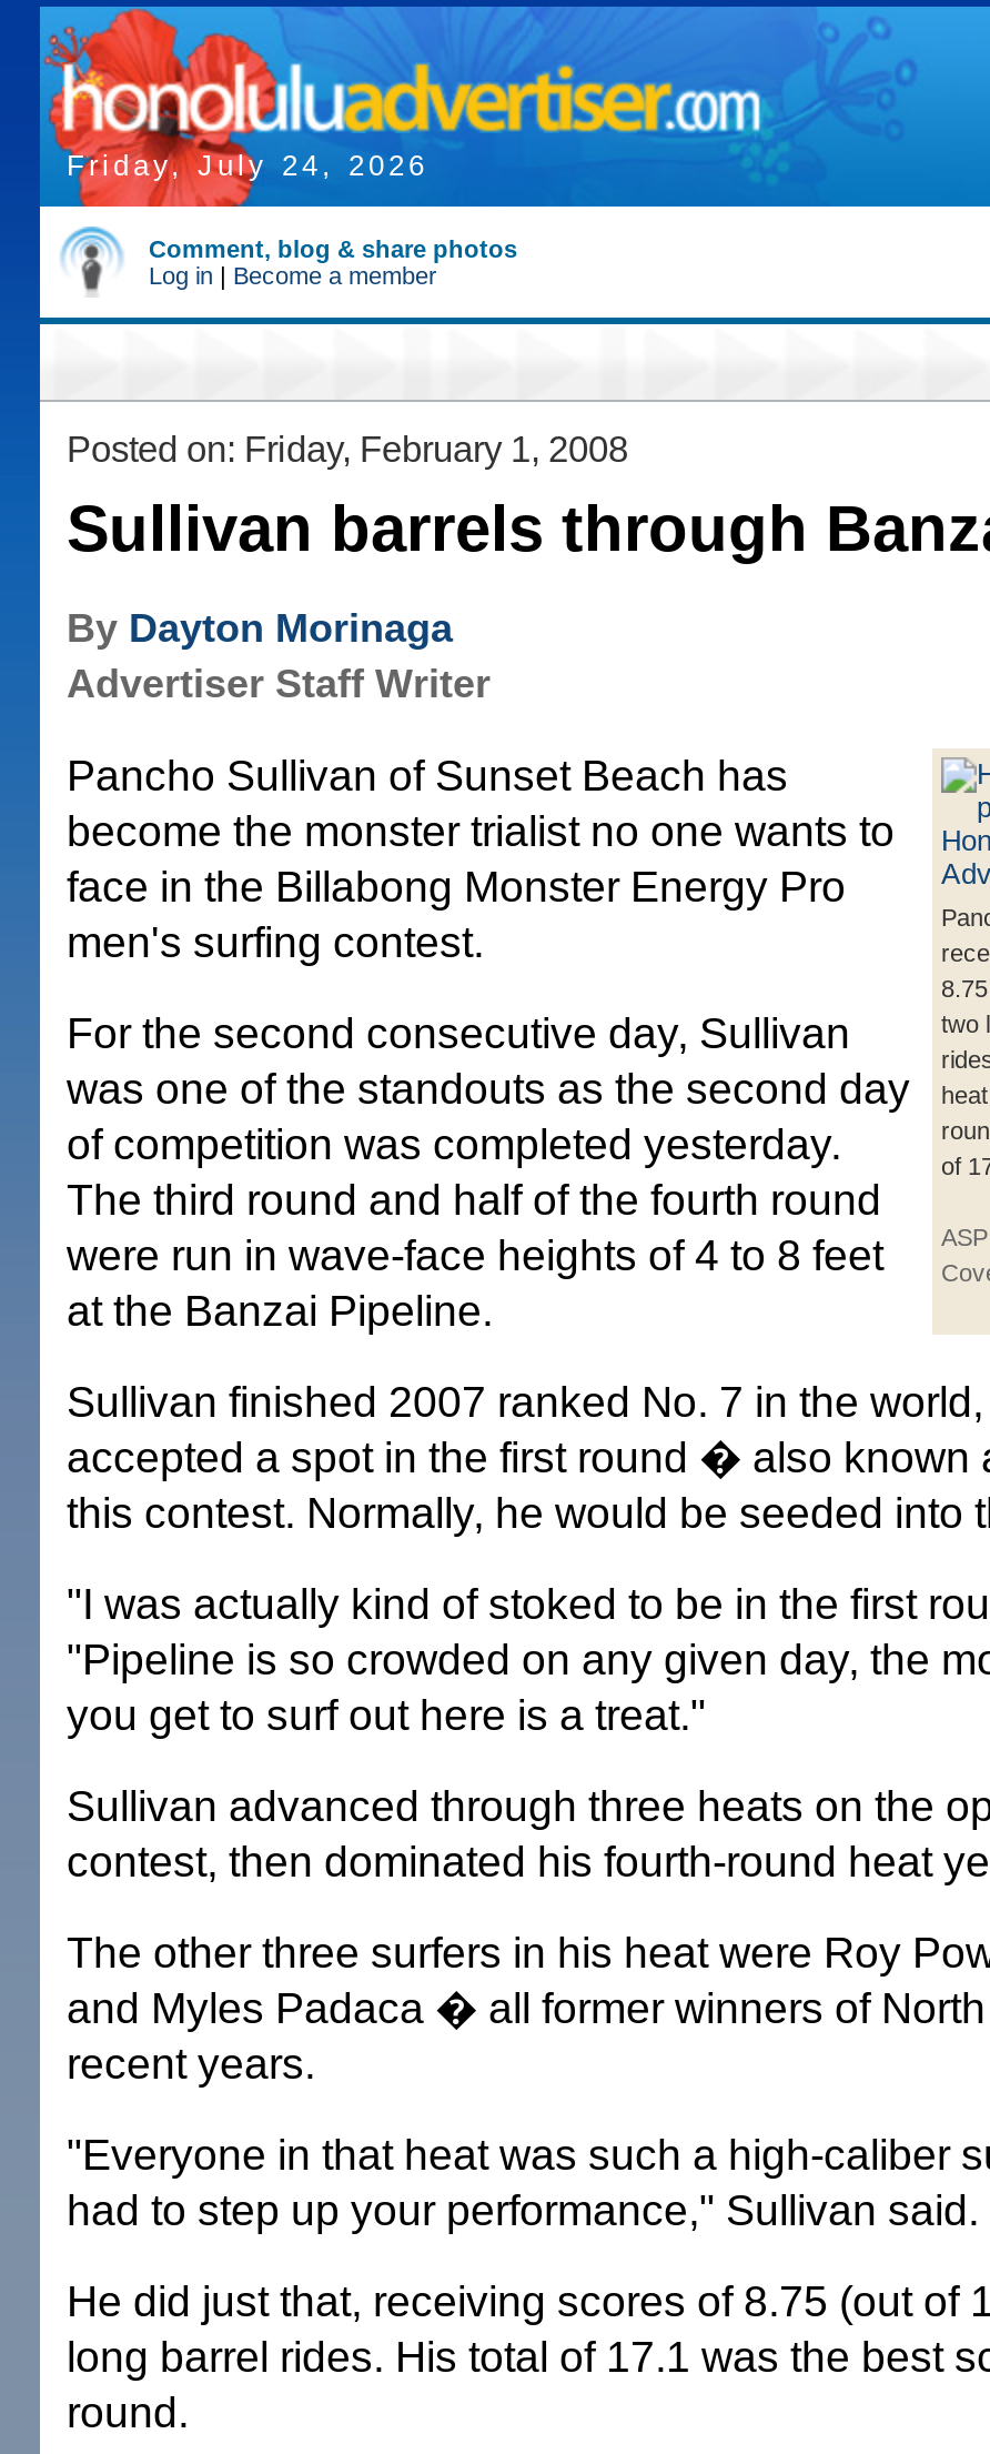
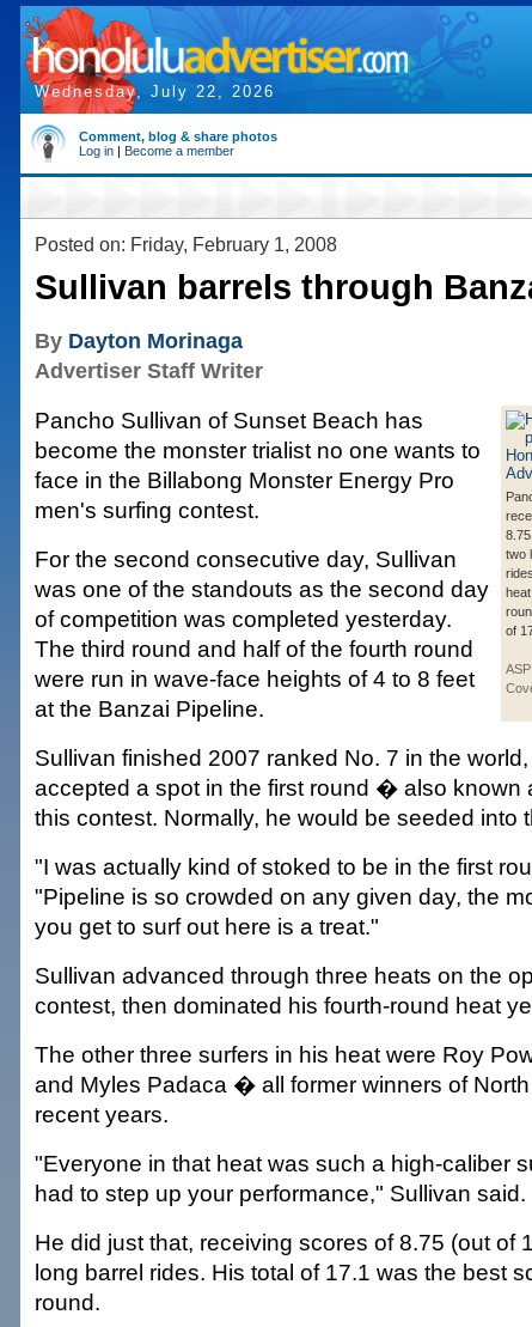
[67,149,428,182] Friday, July 24, 2026 -> [35,83,275,101] Wednesday, July 22, 2026

